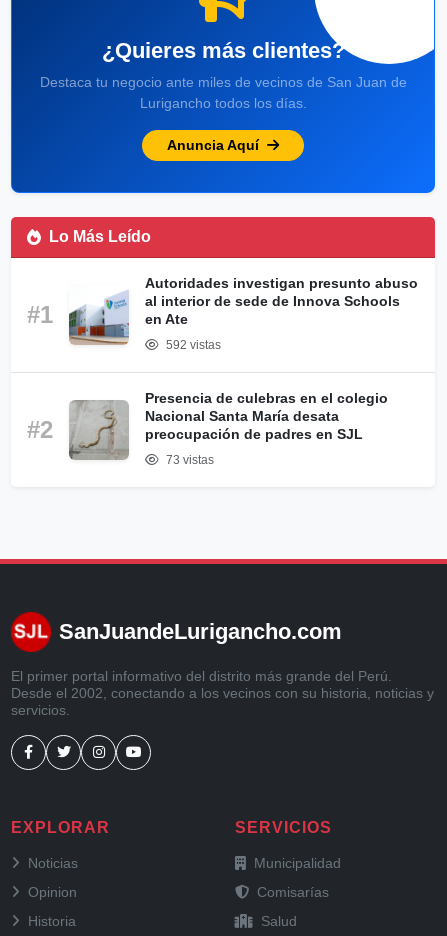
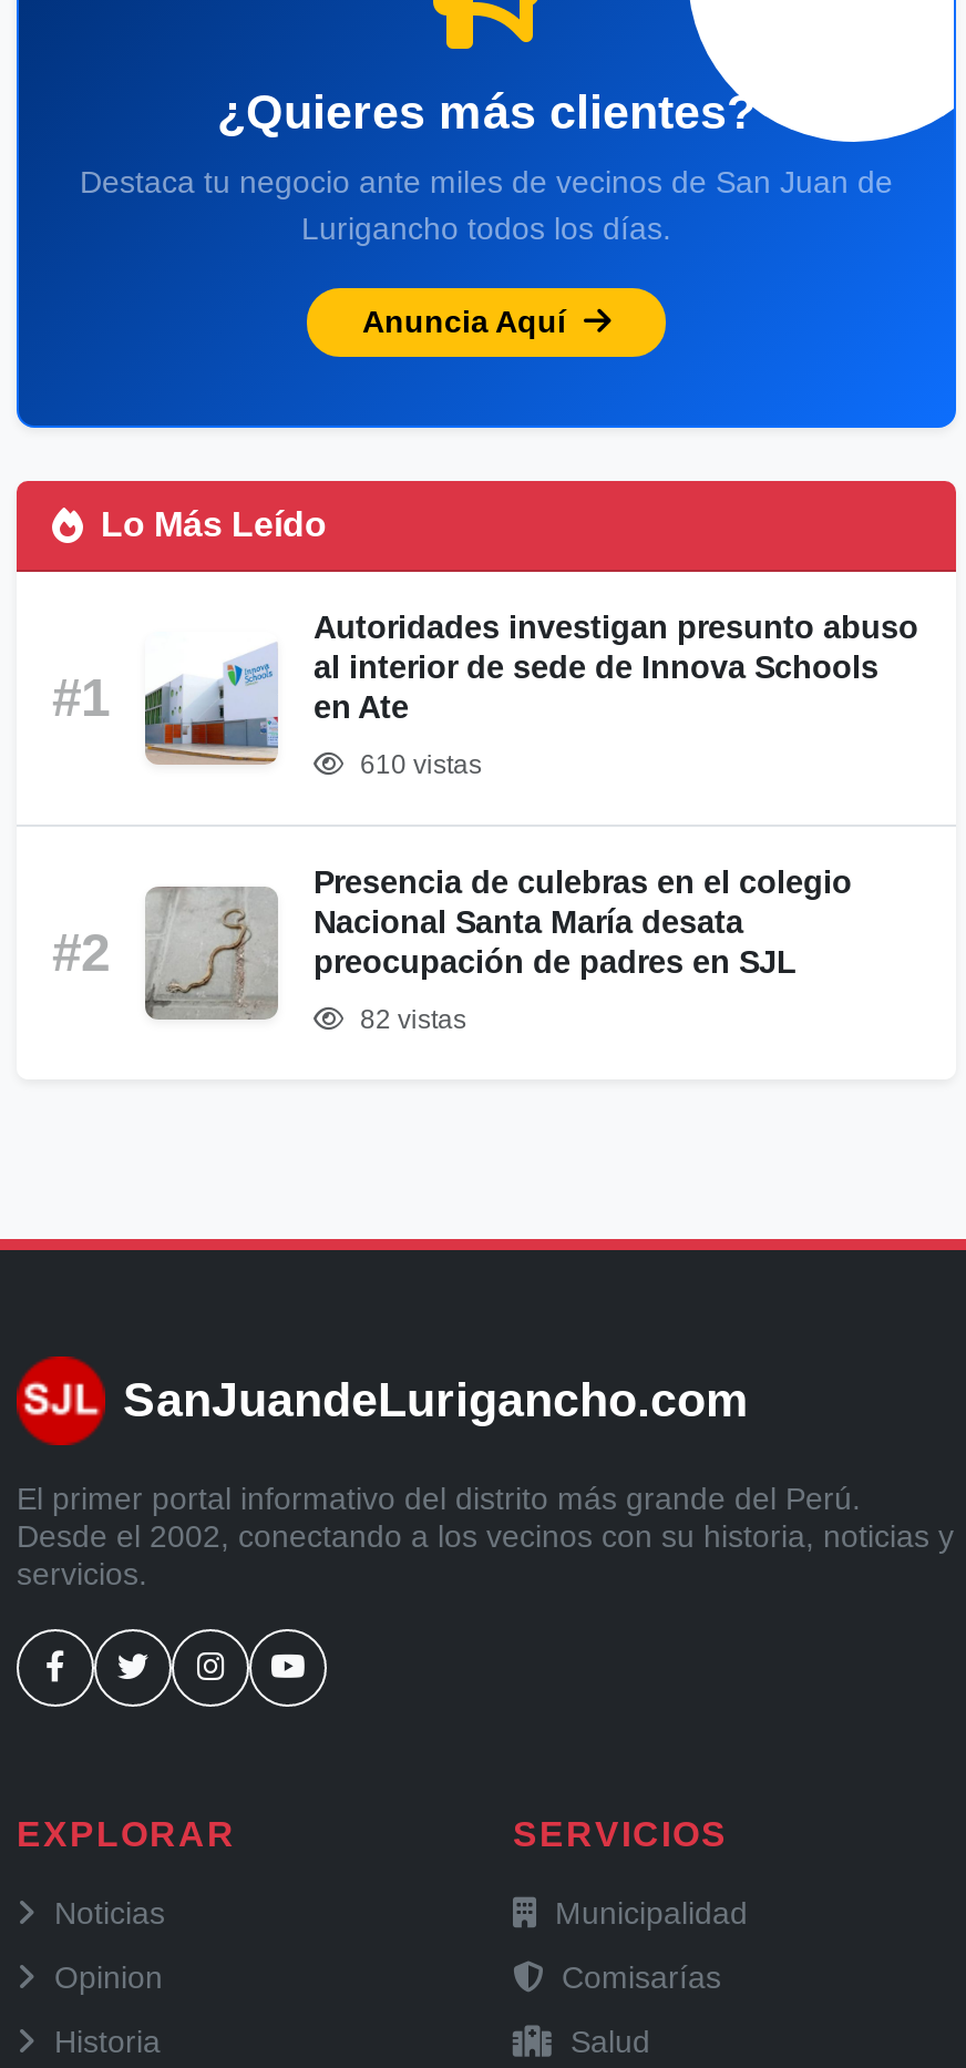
[163,337,221,351] 592 vistas -> [353,748,482,779] 610 vistas
[163,452,214,466] 73 vistas -> [353,1003,466,1034] 82 vistas

